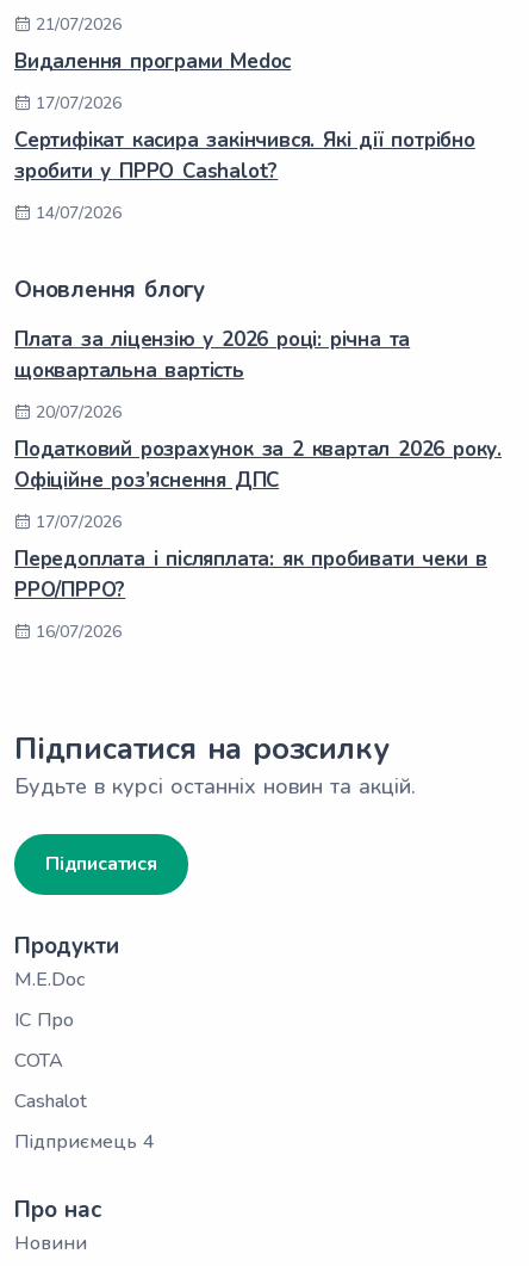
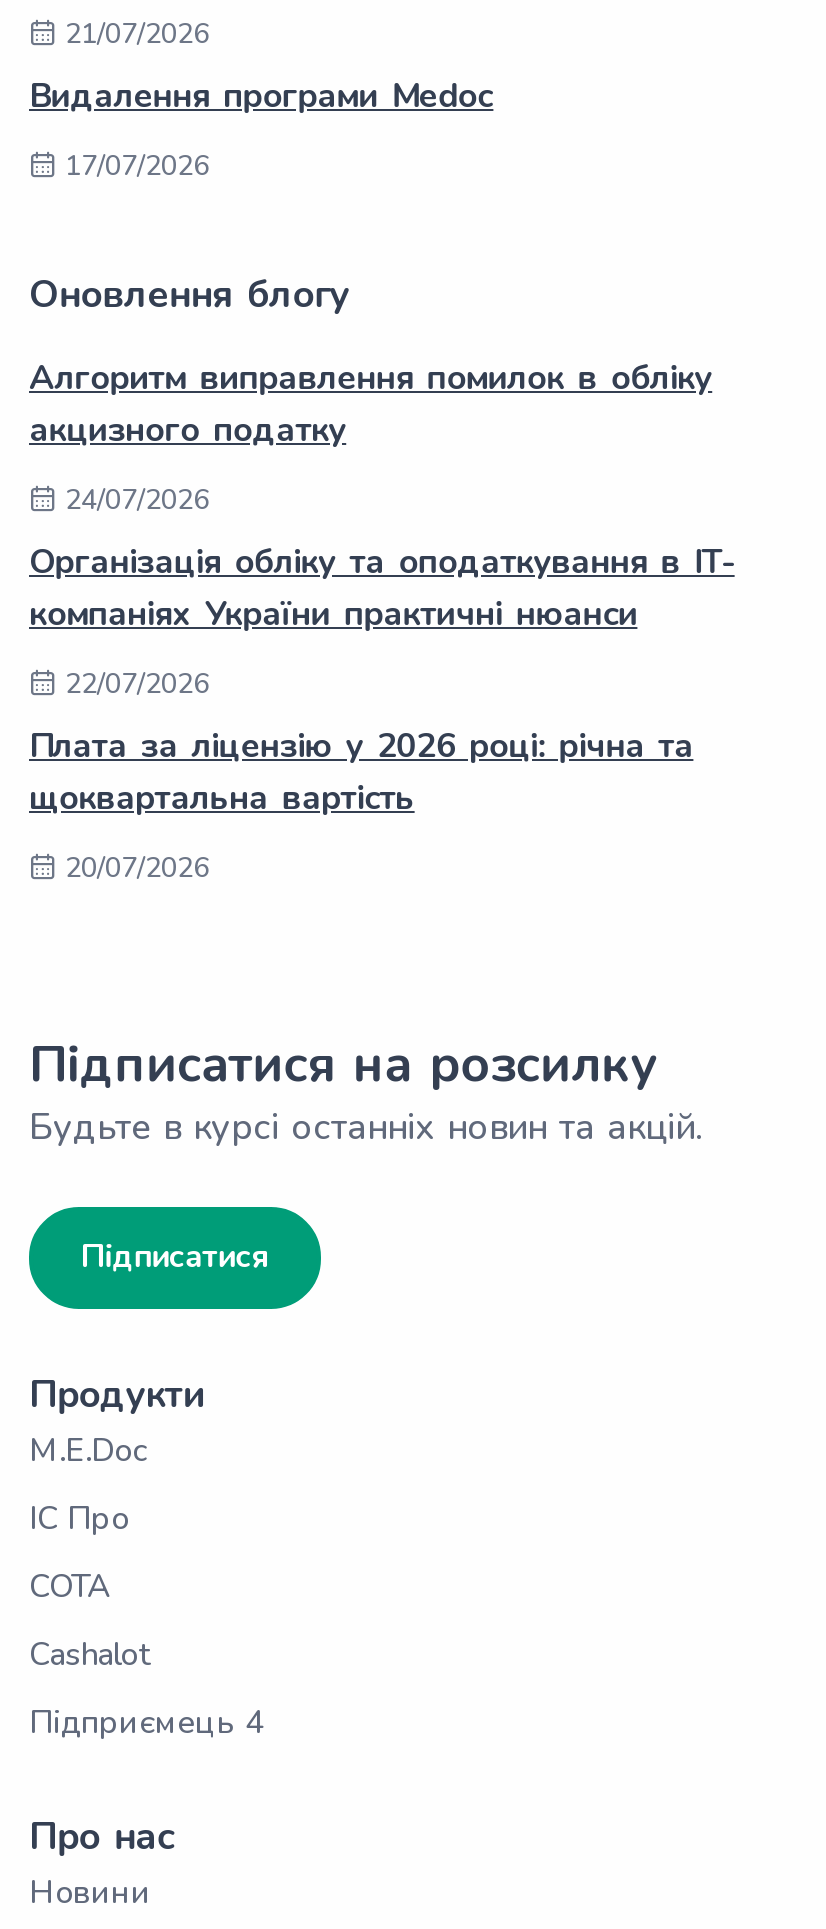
[14,126,475,224] Сертифікат касира закінчився. Які дії потрібно | зробити у ПРРО Cashalot? | 14/07/2026 -> none
none -> [29,355,735,703] Алгоритм виправлення помилок в обліку | акцизного податку | 24/07/2026 | Організація обліку та оподаткування в IT- | компаніях України практичні нюанси | 22/07/2026
moved [14,326,410,424] -> [29,723,693,887]: Плата за ліцензію у 2026 році: річна та | щоквартальна вартість | 20/07/2026
[14,436,502,643] Податковий розрахунок за 2 квартал 2026 року. | Офіційне роз’яснення ДПС | 17/07/2026 | Передоплата і післяплата: як пробивати чеки в | РРО/ПРРО? | 16/07/2026 -> none

